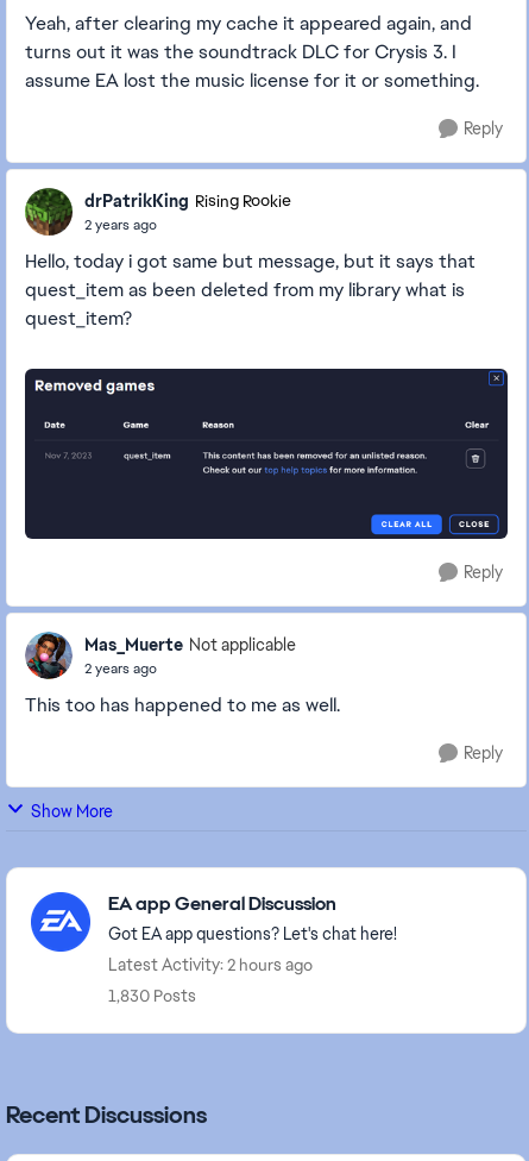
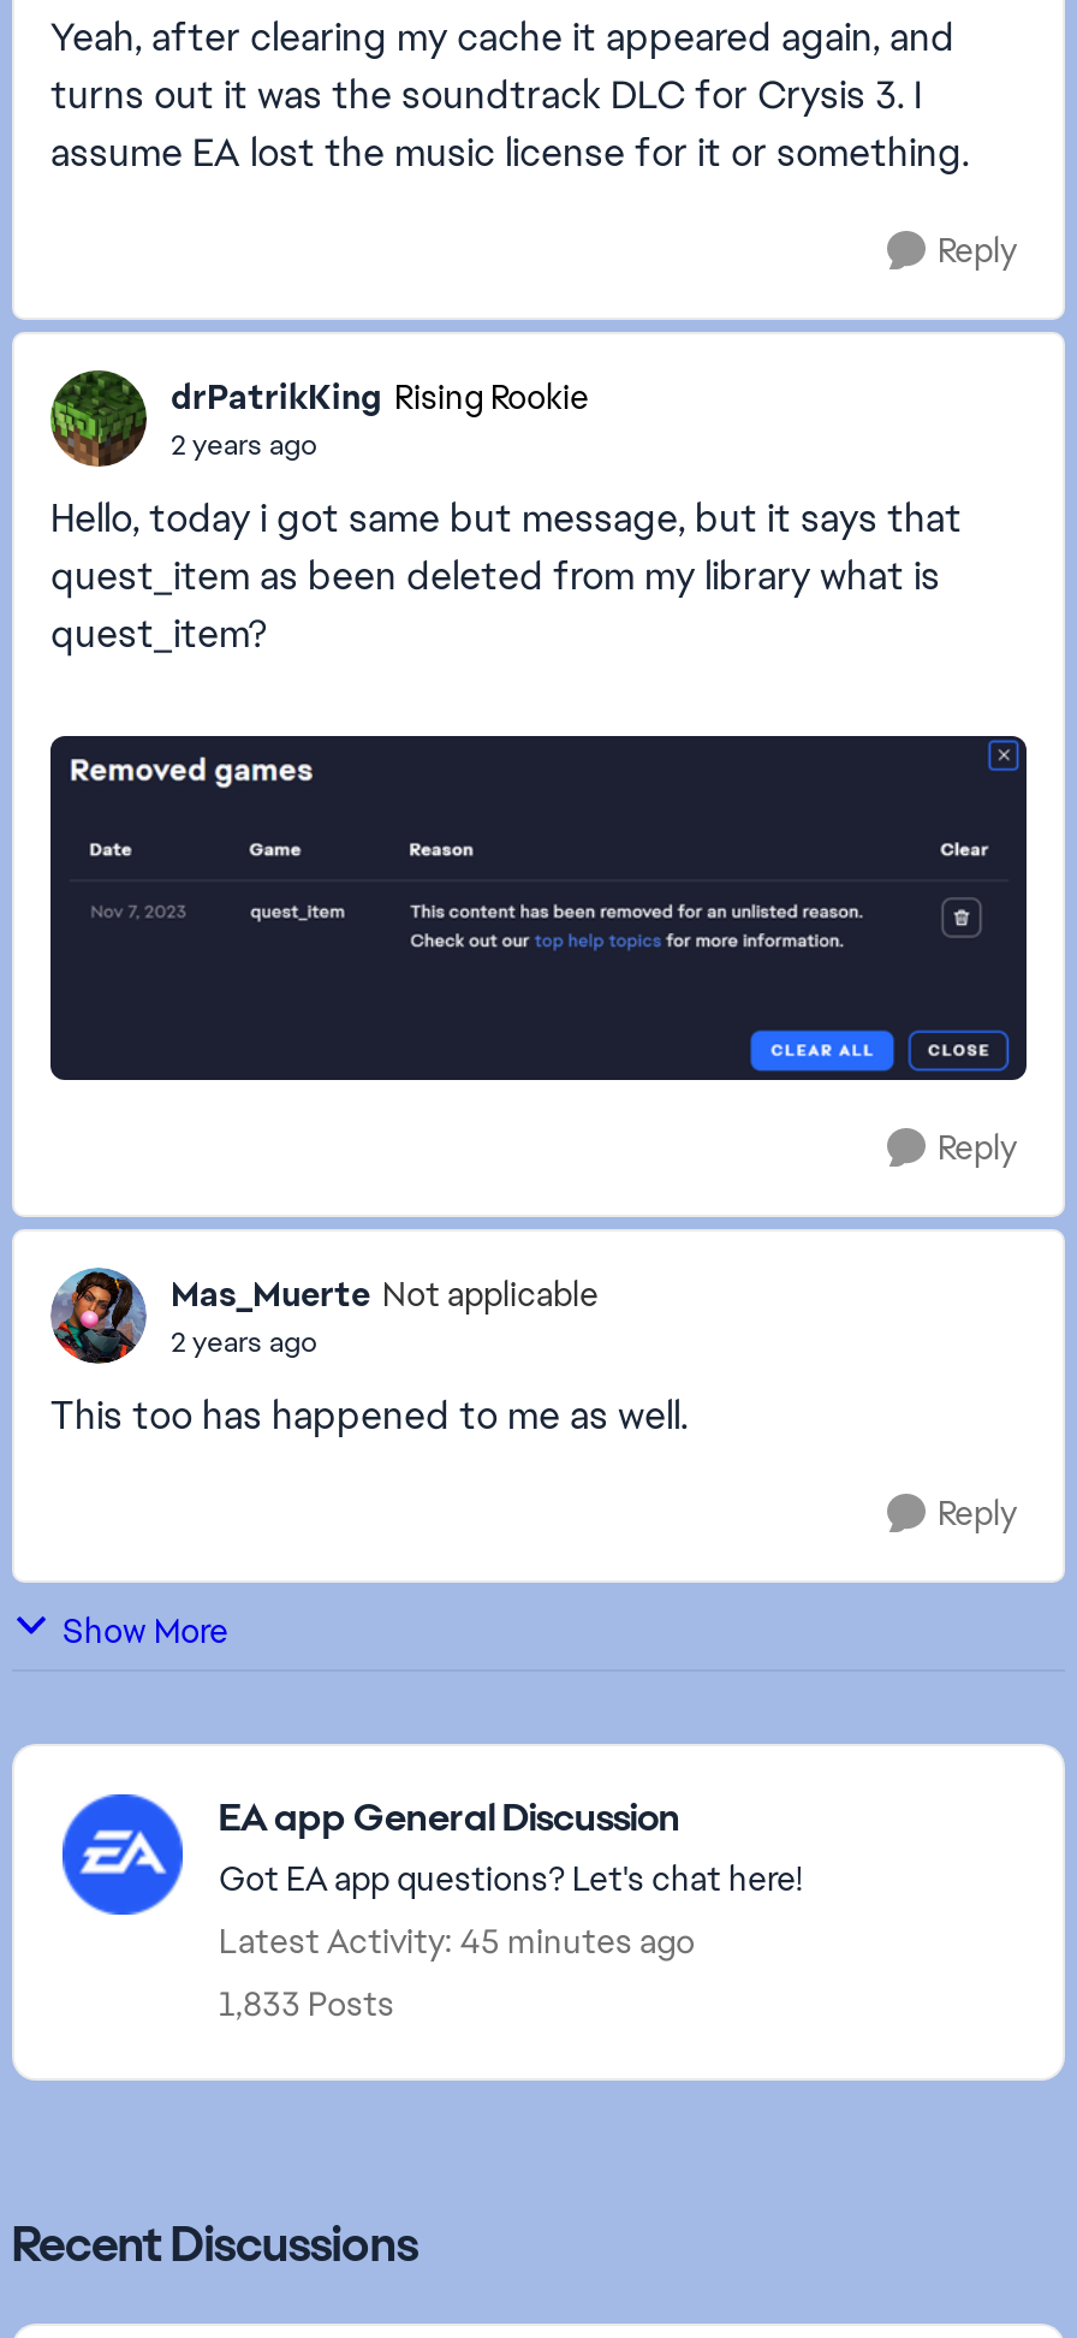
[108,954,313,976] Latest Activity: 2 hours ago -> [219,1920,695,1963] Latest Activity: 45 minutes ago
[108,985,196,1006] 1,830 Posts -> [219,1982,394,2026] 1,833 Posts

